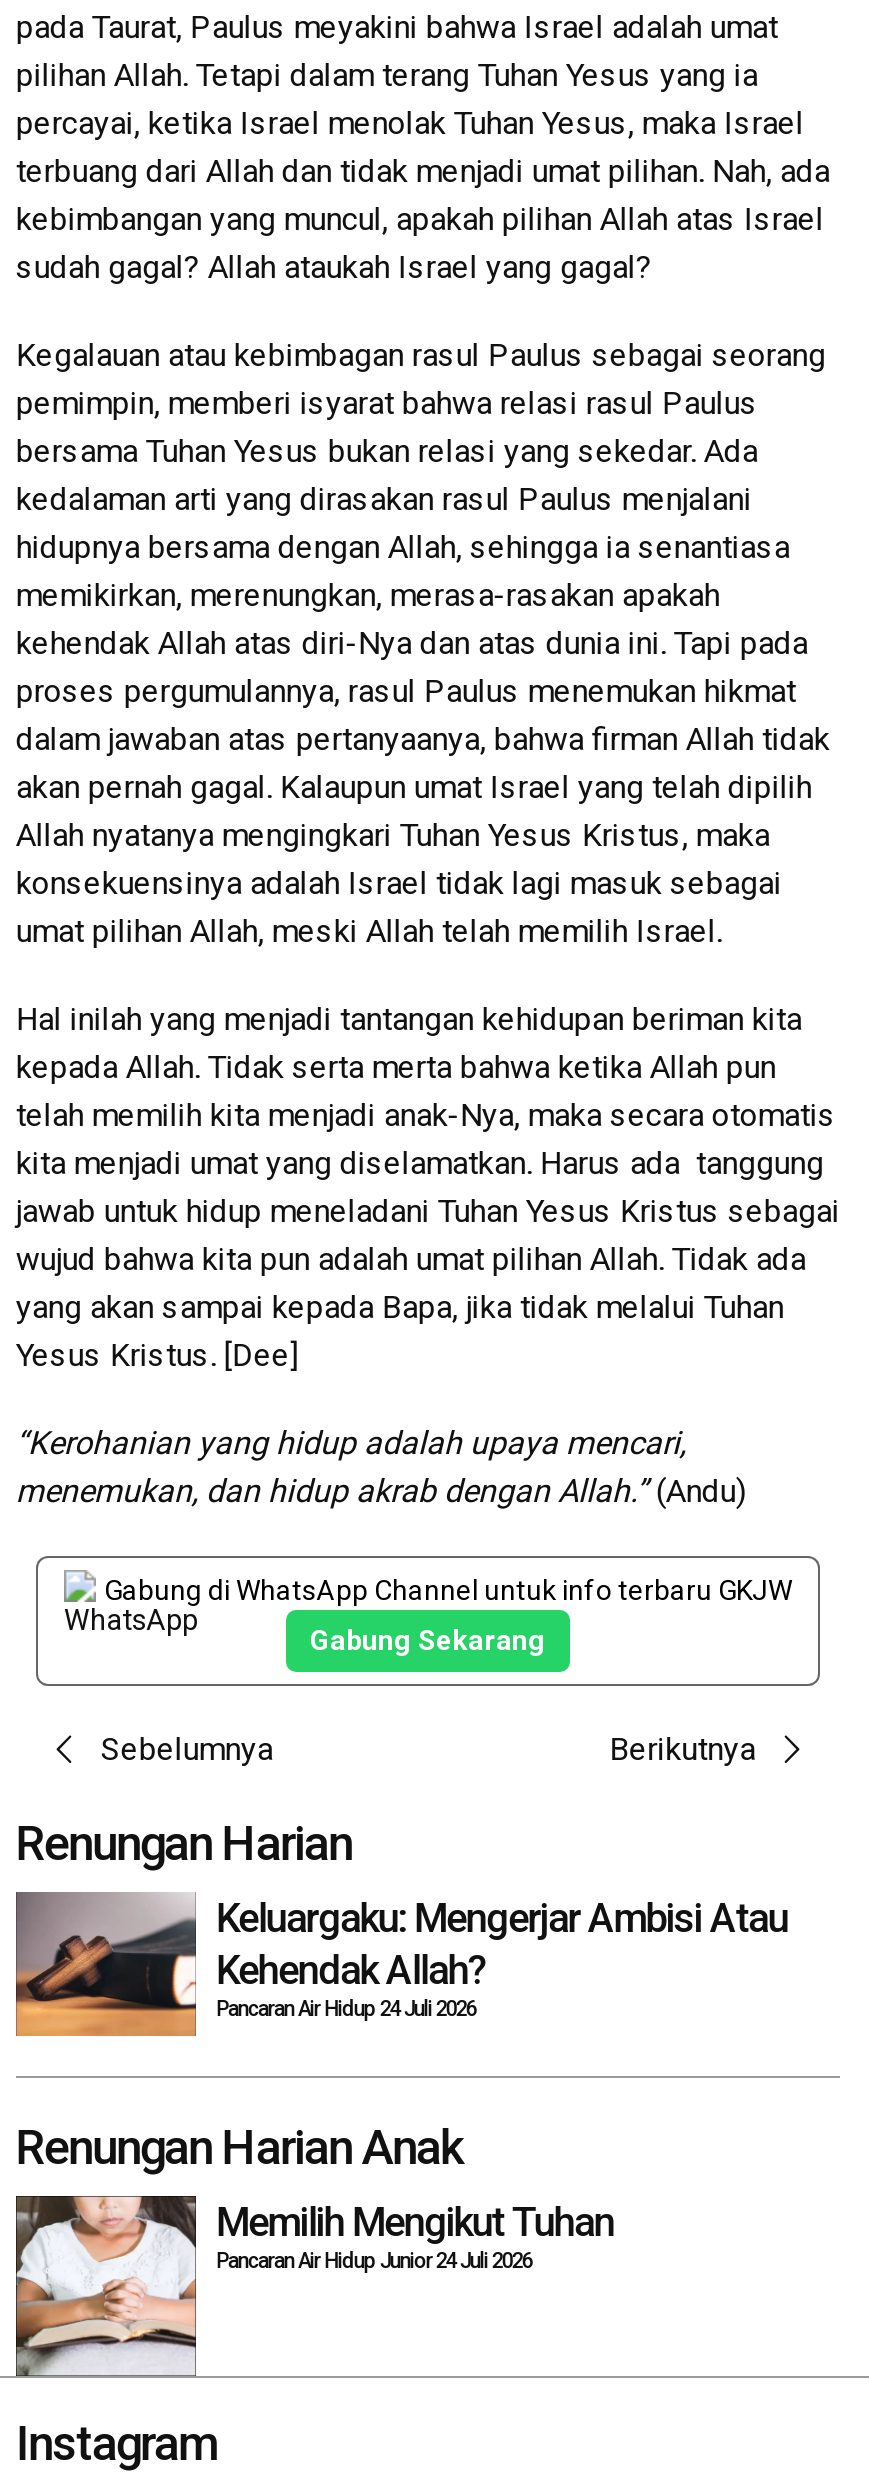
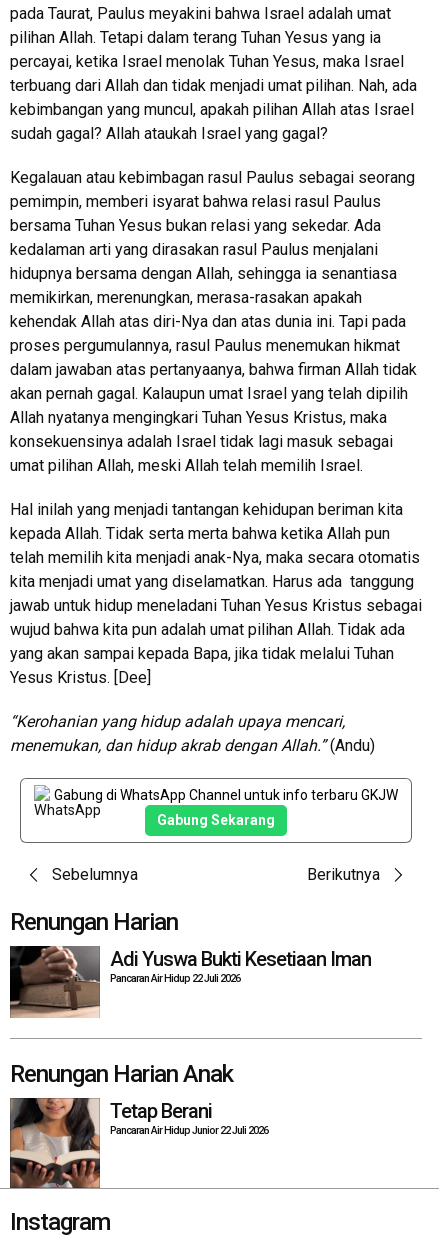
[14,1890,788,2036] [image] | Keluargaku: Mengerjar Ambisi Atau | Kehendak Allah? | Pancaran Air Hidup 24 Juli 2026 -> [9,945,371,1018] [image] | Adi Yuswa Bukti Kesetiaan Iman | Pancaran Air Hidup 22 Juli 2026
[16,2196,614,2378] [image] | Memilih Mengikut Tuhan | Pancaran Air Hidup Junior 24 Juli 2026 -> [10,1098,268,1189] [image] | Tetap Berani | Pancaran Air Hidup Junior 22 Juli 2026

